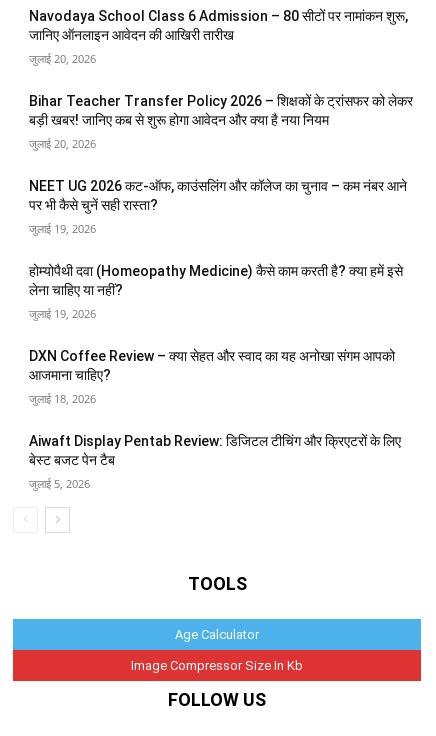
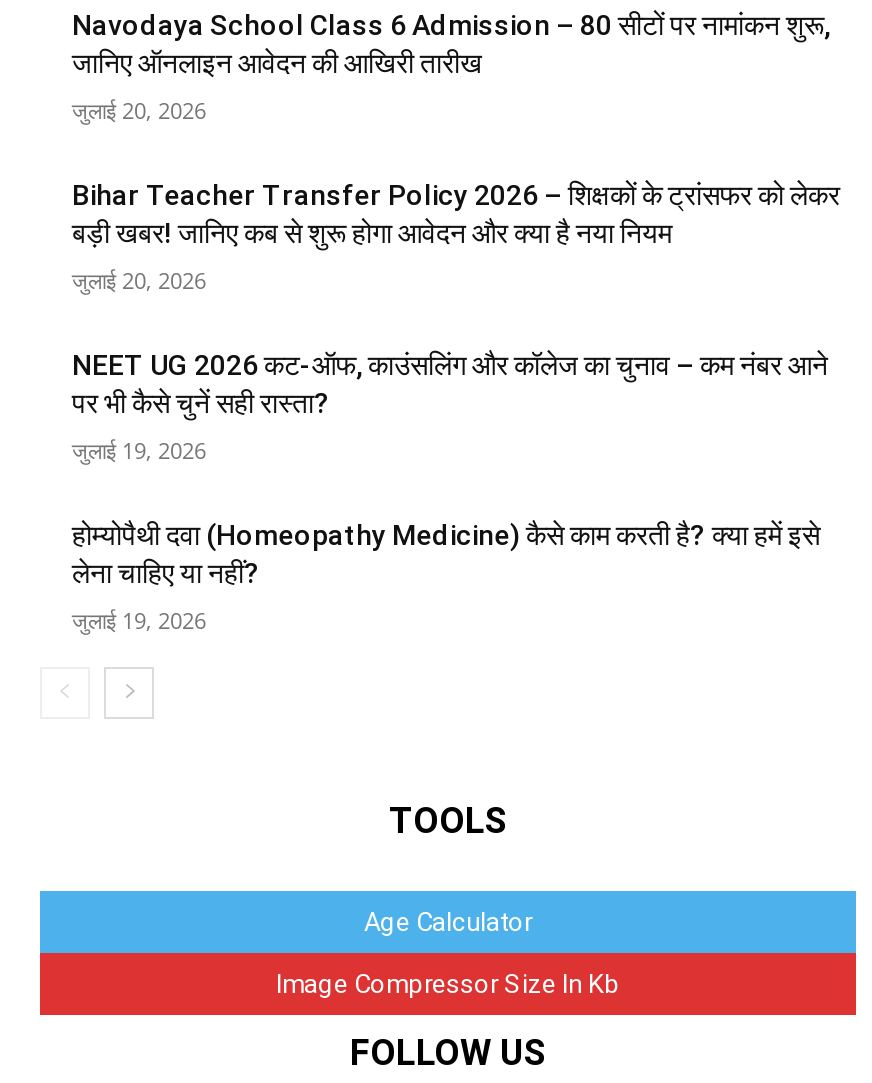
[29,348,401,491] DXN Coffee Review – क्या सेहत और स्वाद का यह अनोखा संगम आपको | आजमाना चाहिए? | जुलाई 18, 2026 | Aiwaft Display Pentab Review: डिजिटल टीचिंग और क्रिएटरों के लिए | बेस्ट बजट पेन टैब | जुलाई 5, 2026 -> none

